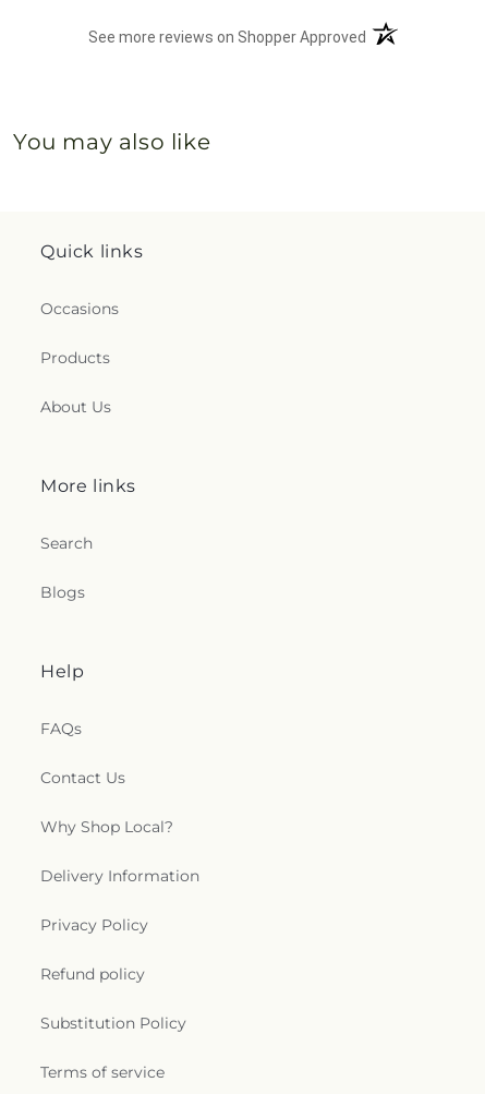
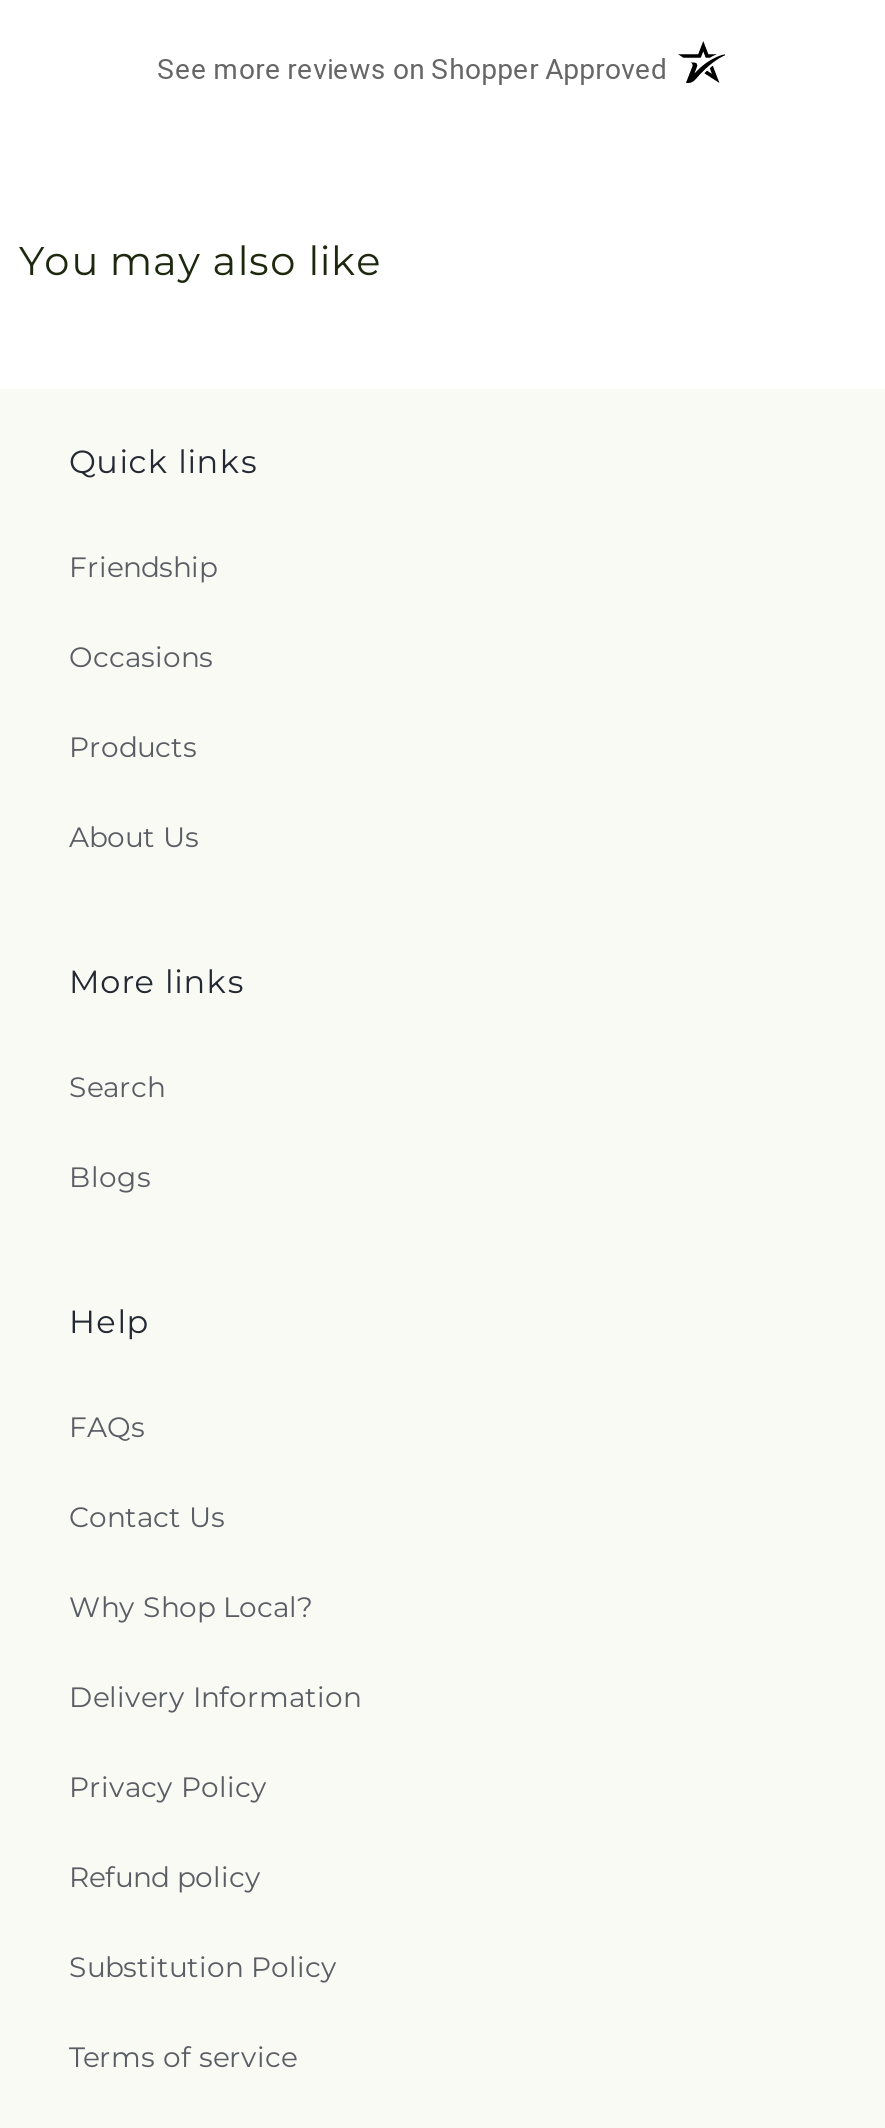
none -> [69,549,217,585] Friendship

